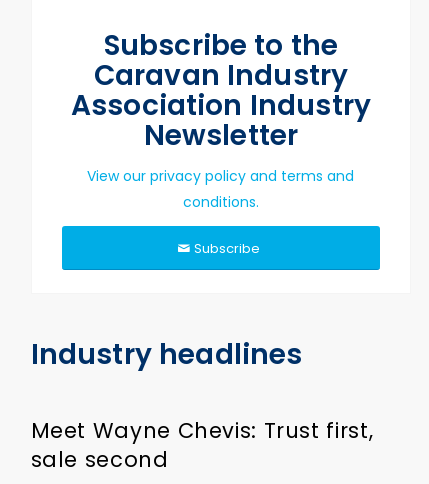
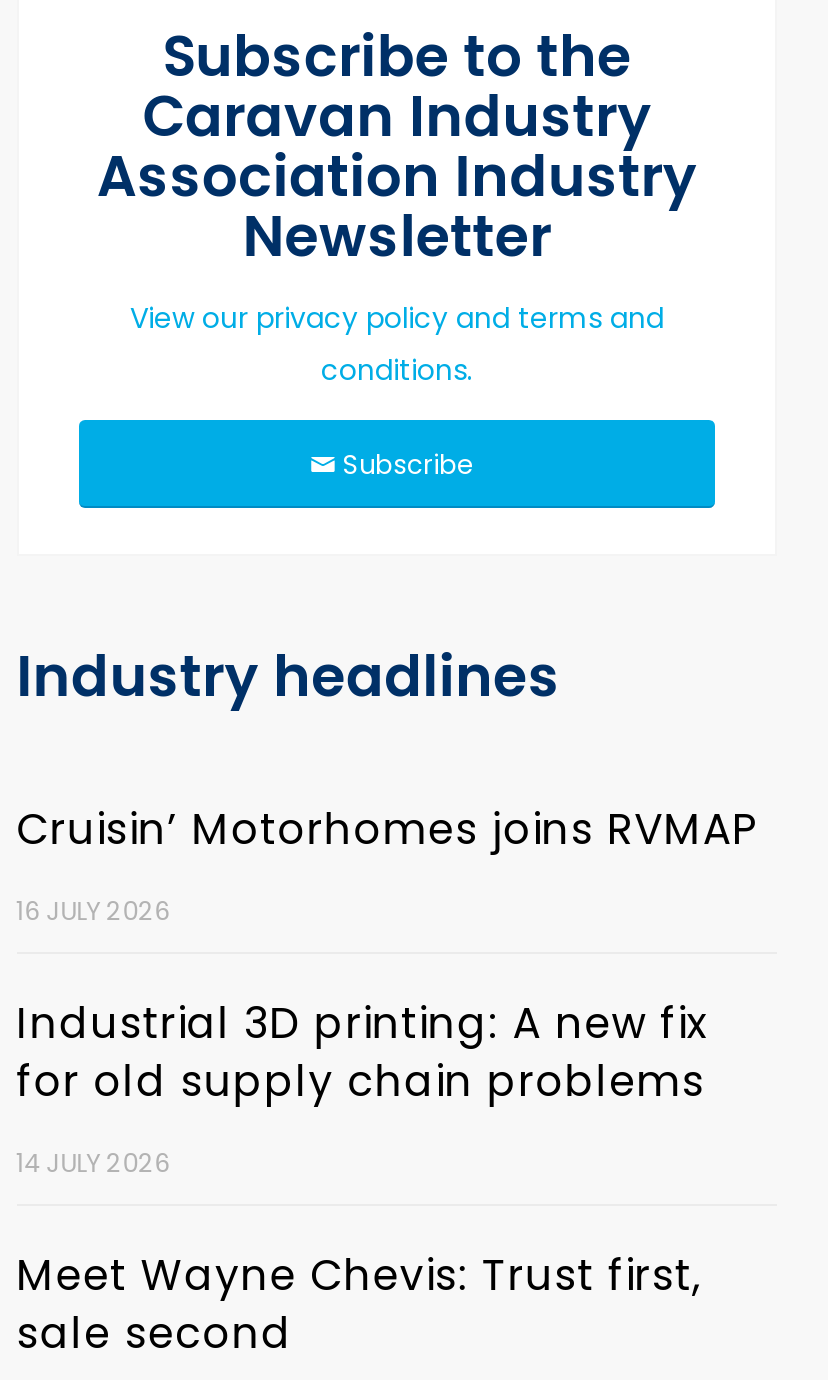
none -> [16,800,759,1180] Cruisin’ Motorhomes joins RVMAP | 16 JULY 2026 | Industrial 3D printing: A new fix | for old supply chain problems | 14 JULY 2026

